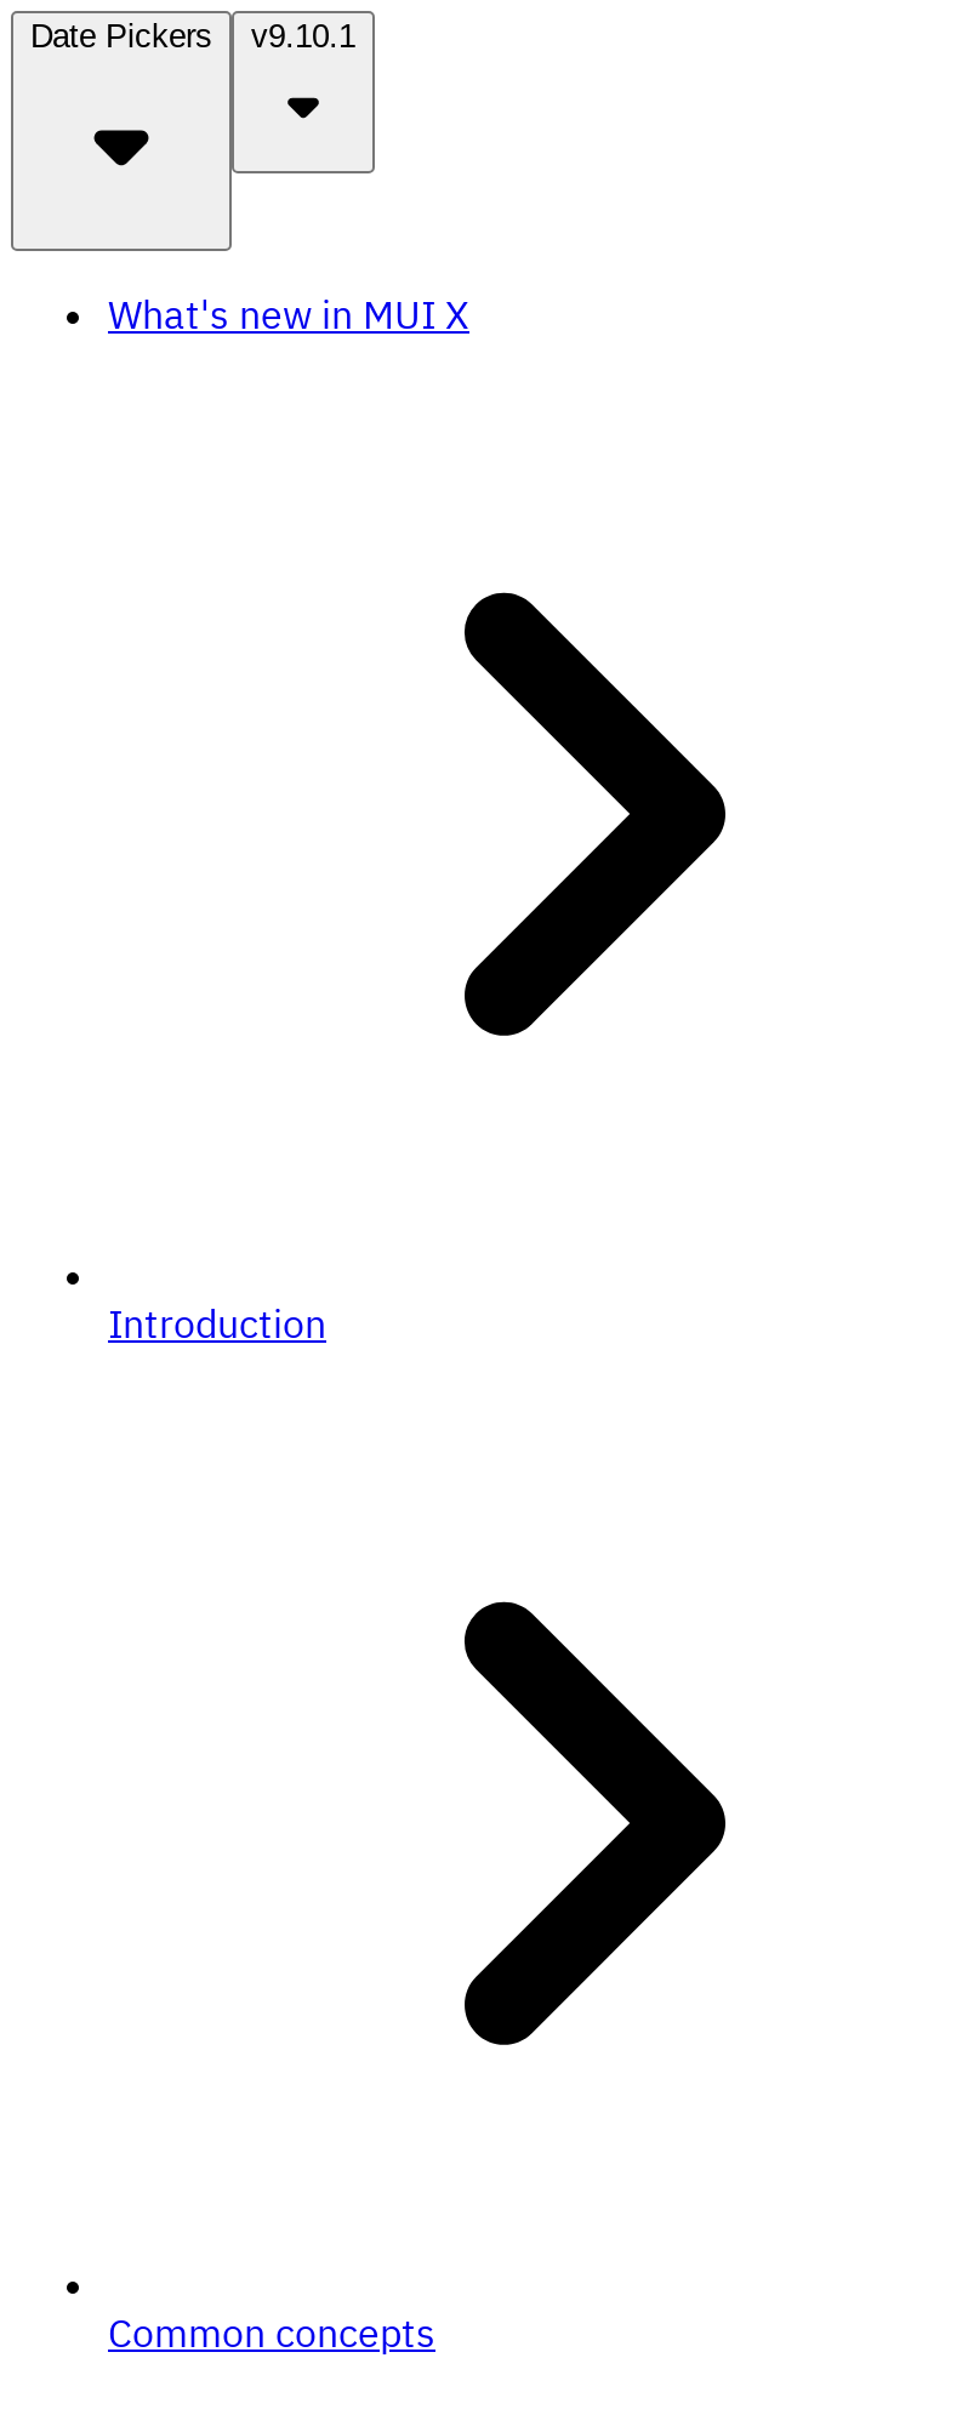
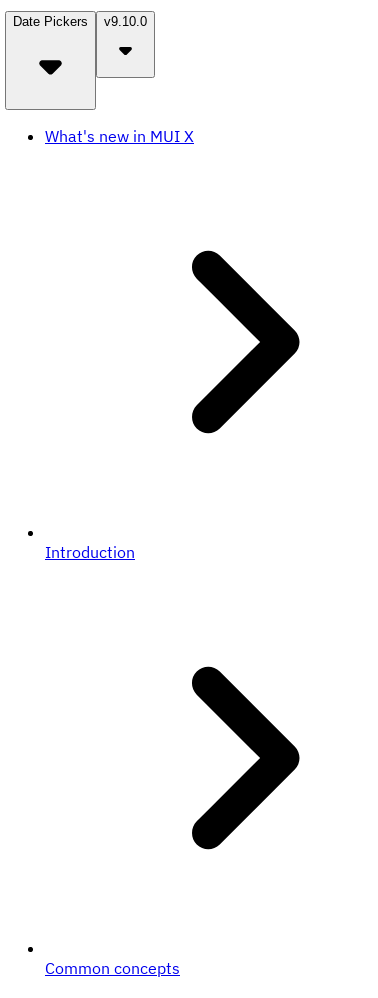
[30,18,355,55] Date Pickers v9.10.1 -> [13,14,147,29] Date Pickers v9.10.0

